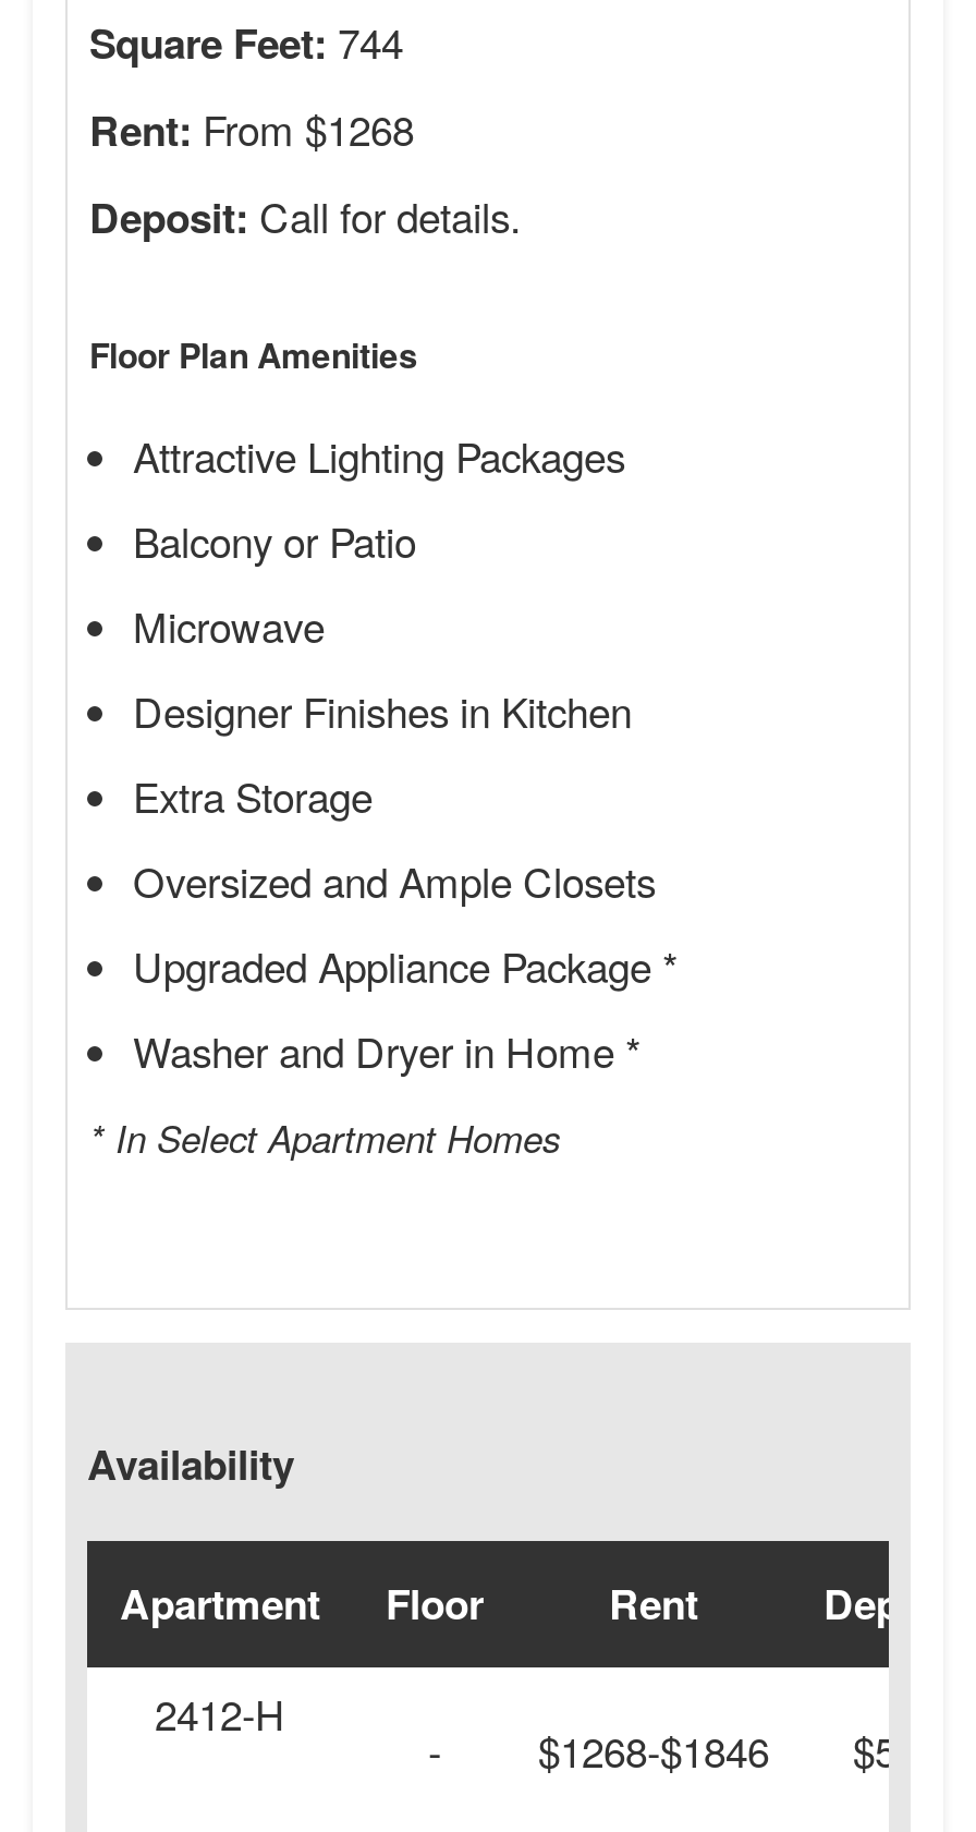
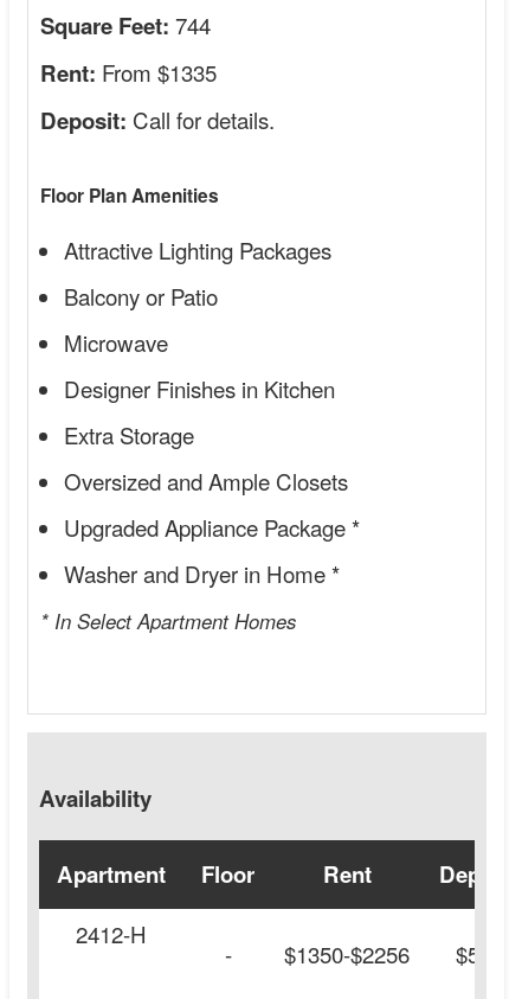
[89,99,414,160] Rent: From $1268 -> [40,56,217,89] Rent: From $1335
[538,1720,769,1779] $1268-$1846 -> [284,937,410,969] $1350-$2256

